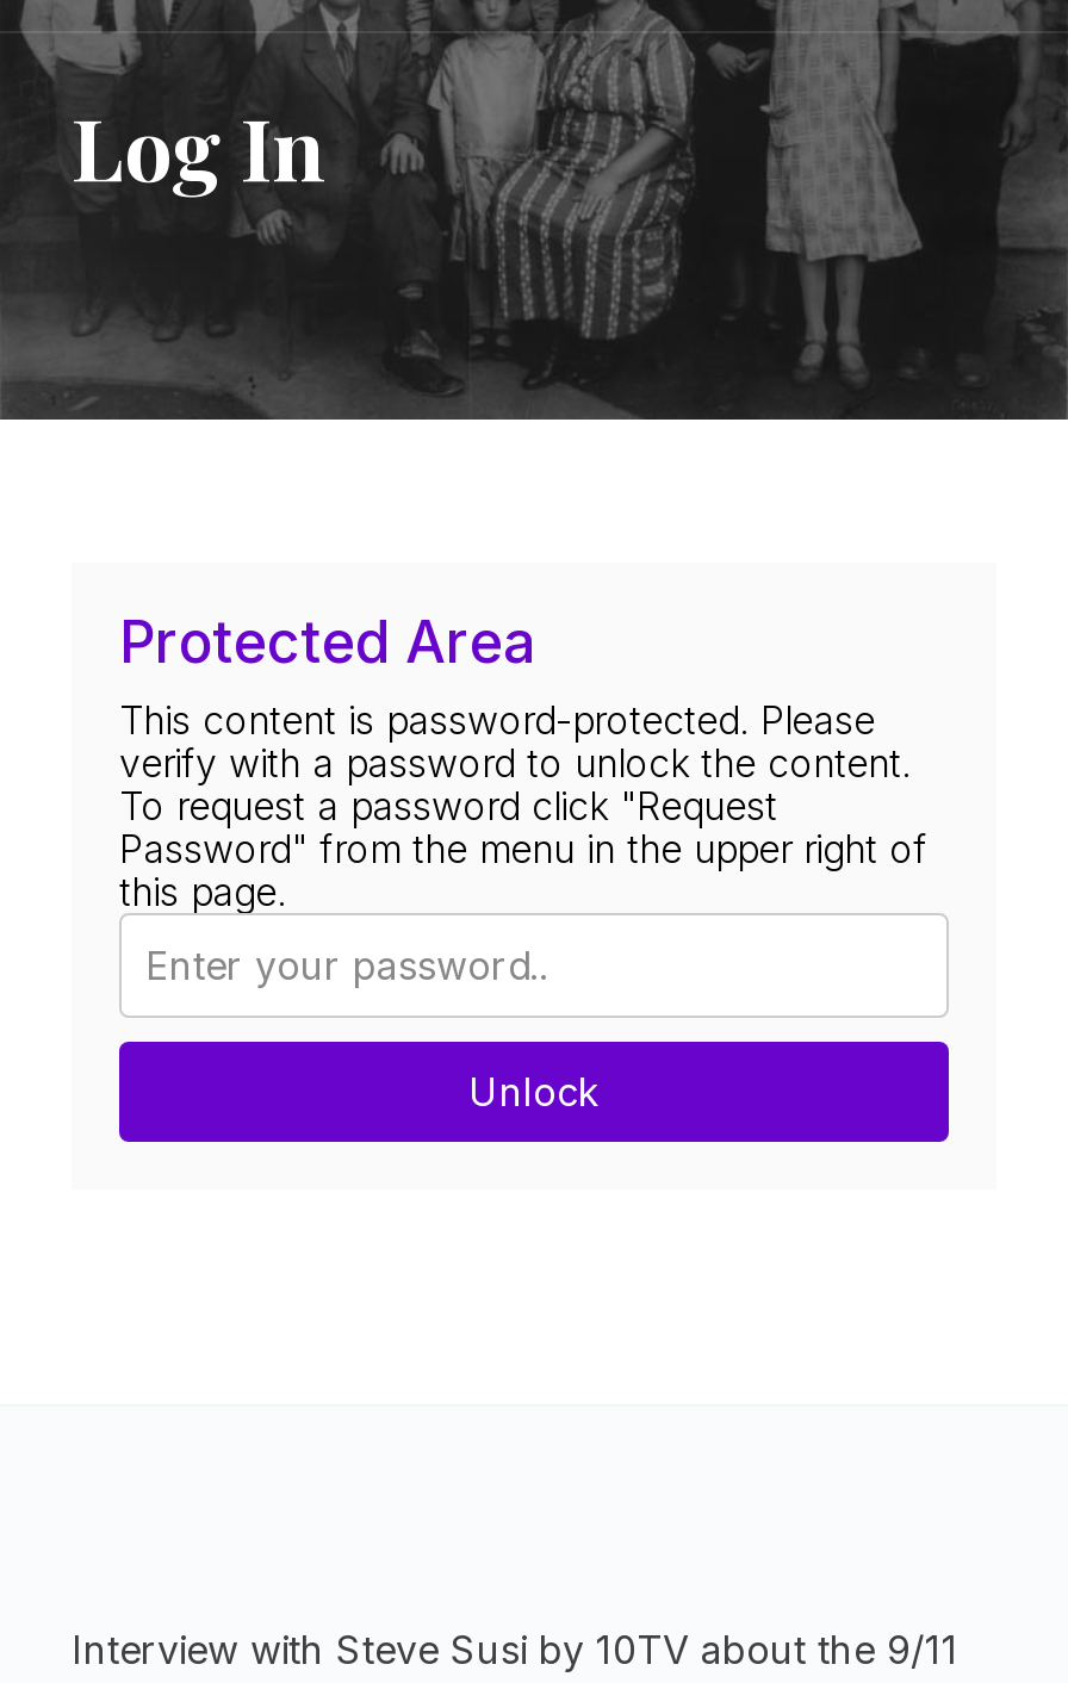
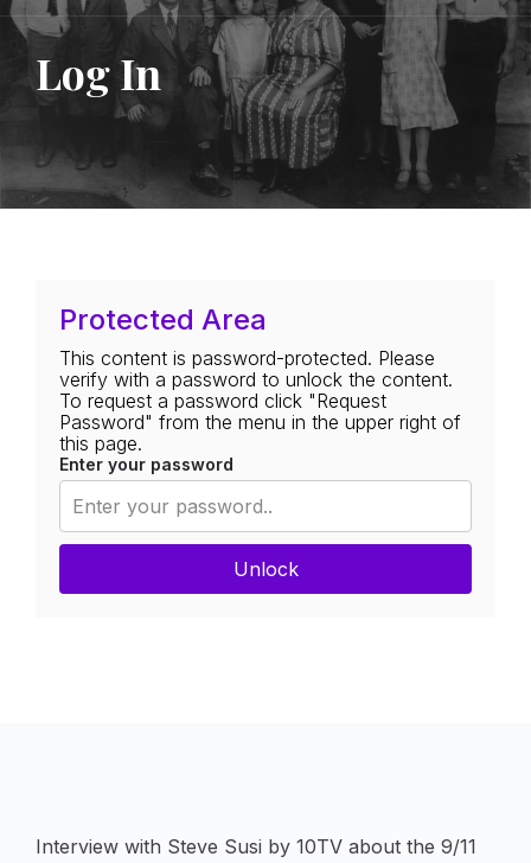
none -> [59,454,233,474] Enter your password

